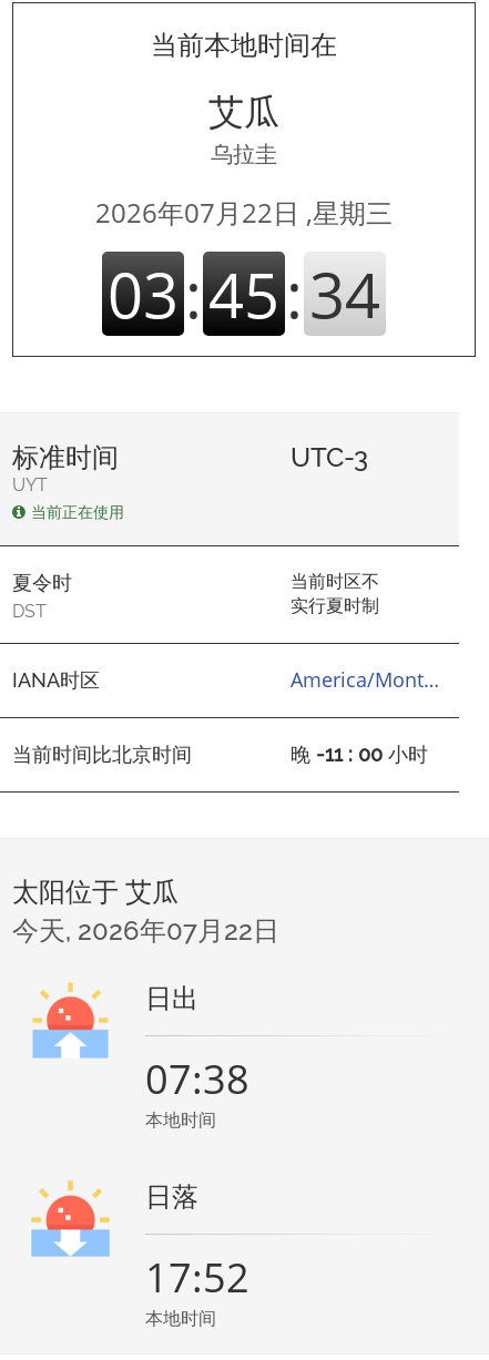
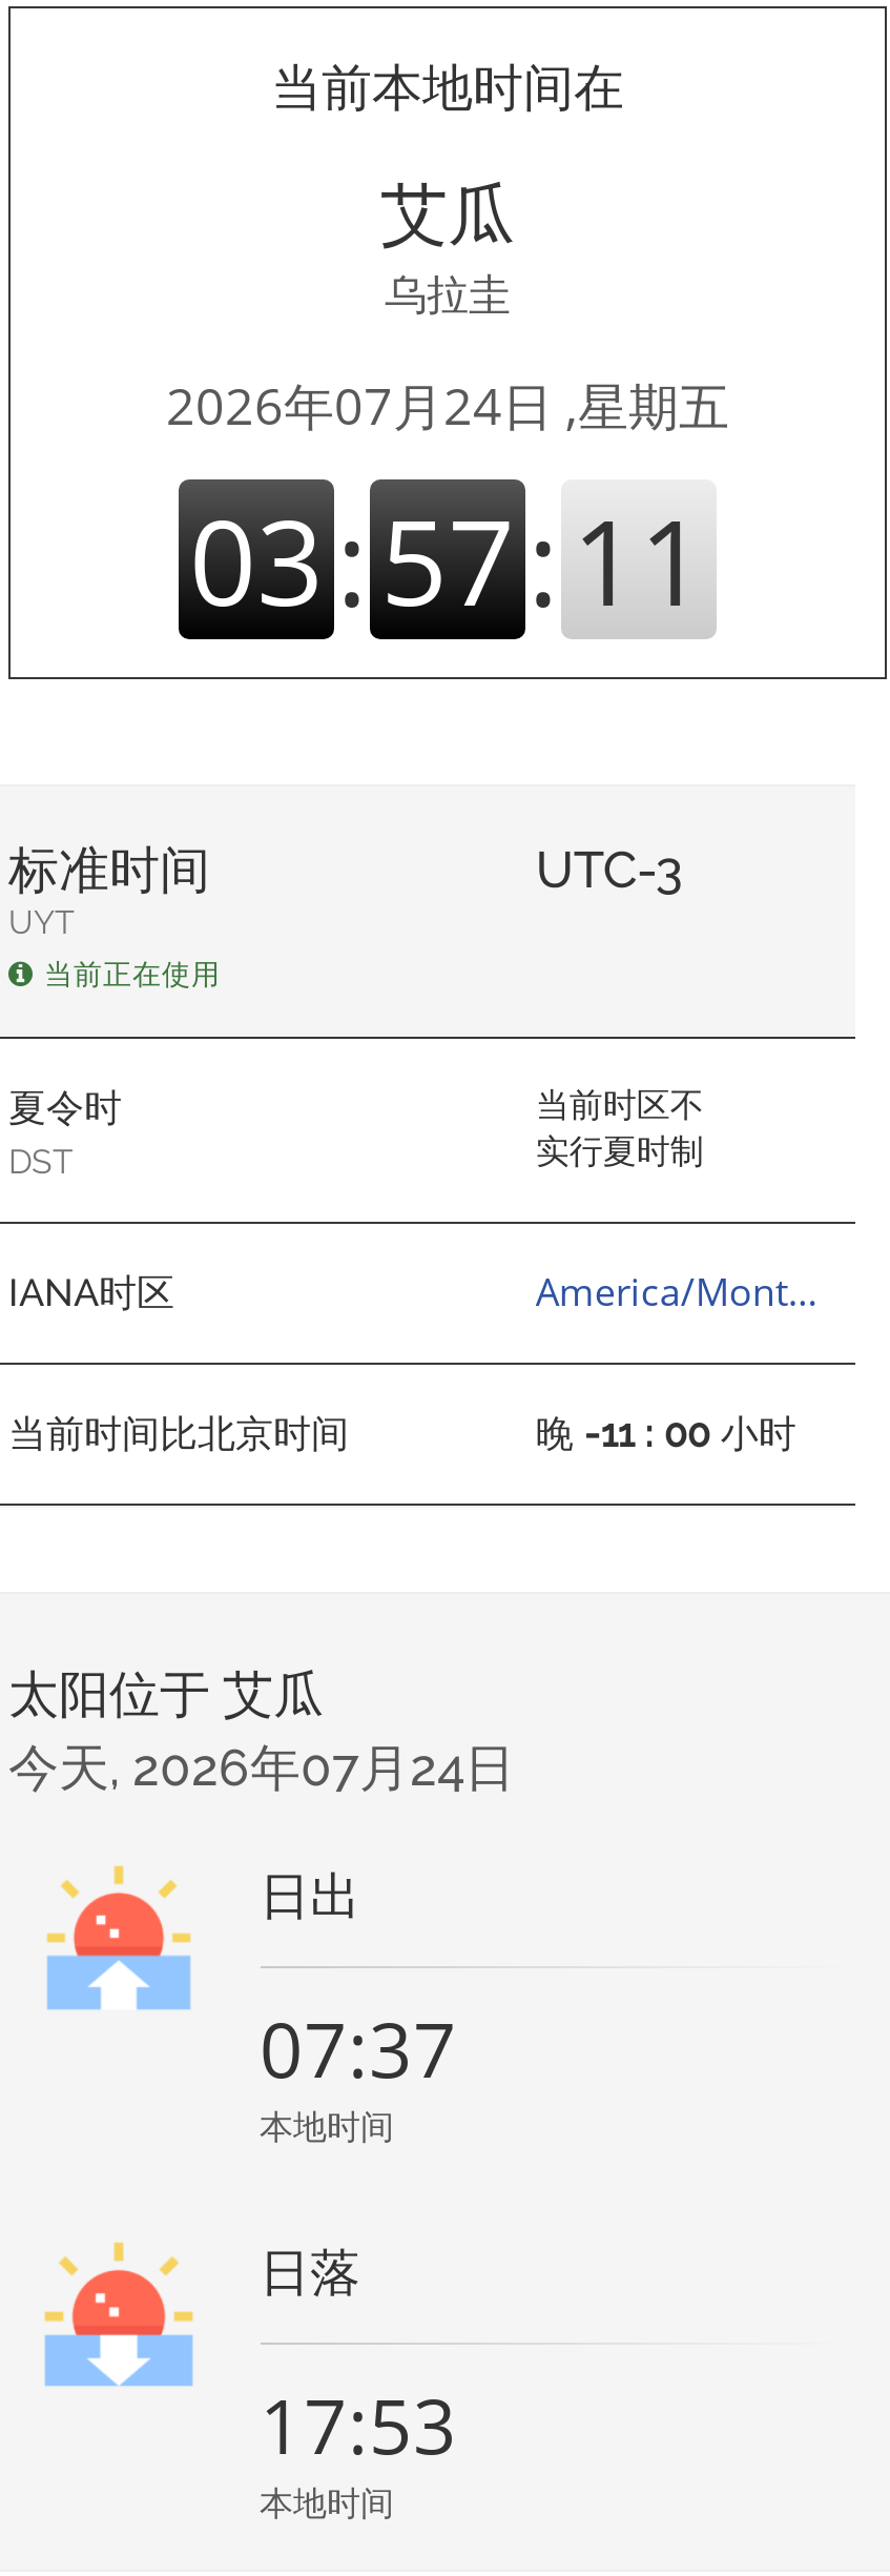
[95,194,393,231] 2026年07月22日 ,星期三 -> [166,370,729,439] 2026年07月24日 ,星期五
[108,252,380,336] 03 : 45 : 34 -> [189,479,706,639] 03 : 57 : 11
[12,914,279,947] 今天, 2026年07月22日 -> [8,1737,515,1798] 今天, 2026年07月24日
[145,1052,249,1106] 07:38 -> [260,1998,457,2101] 07:37
[145,1250,249,1305] 17:52 -> [260,2374,457,2477] 17:53

